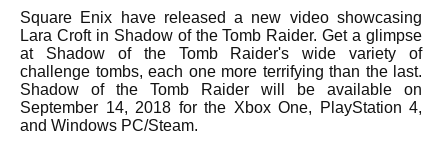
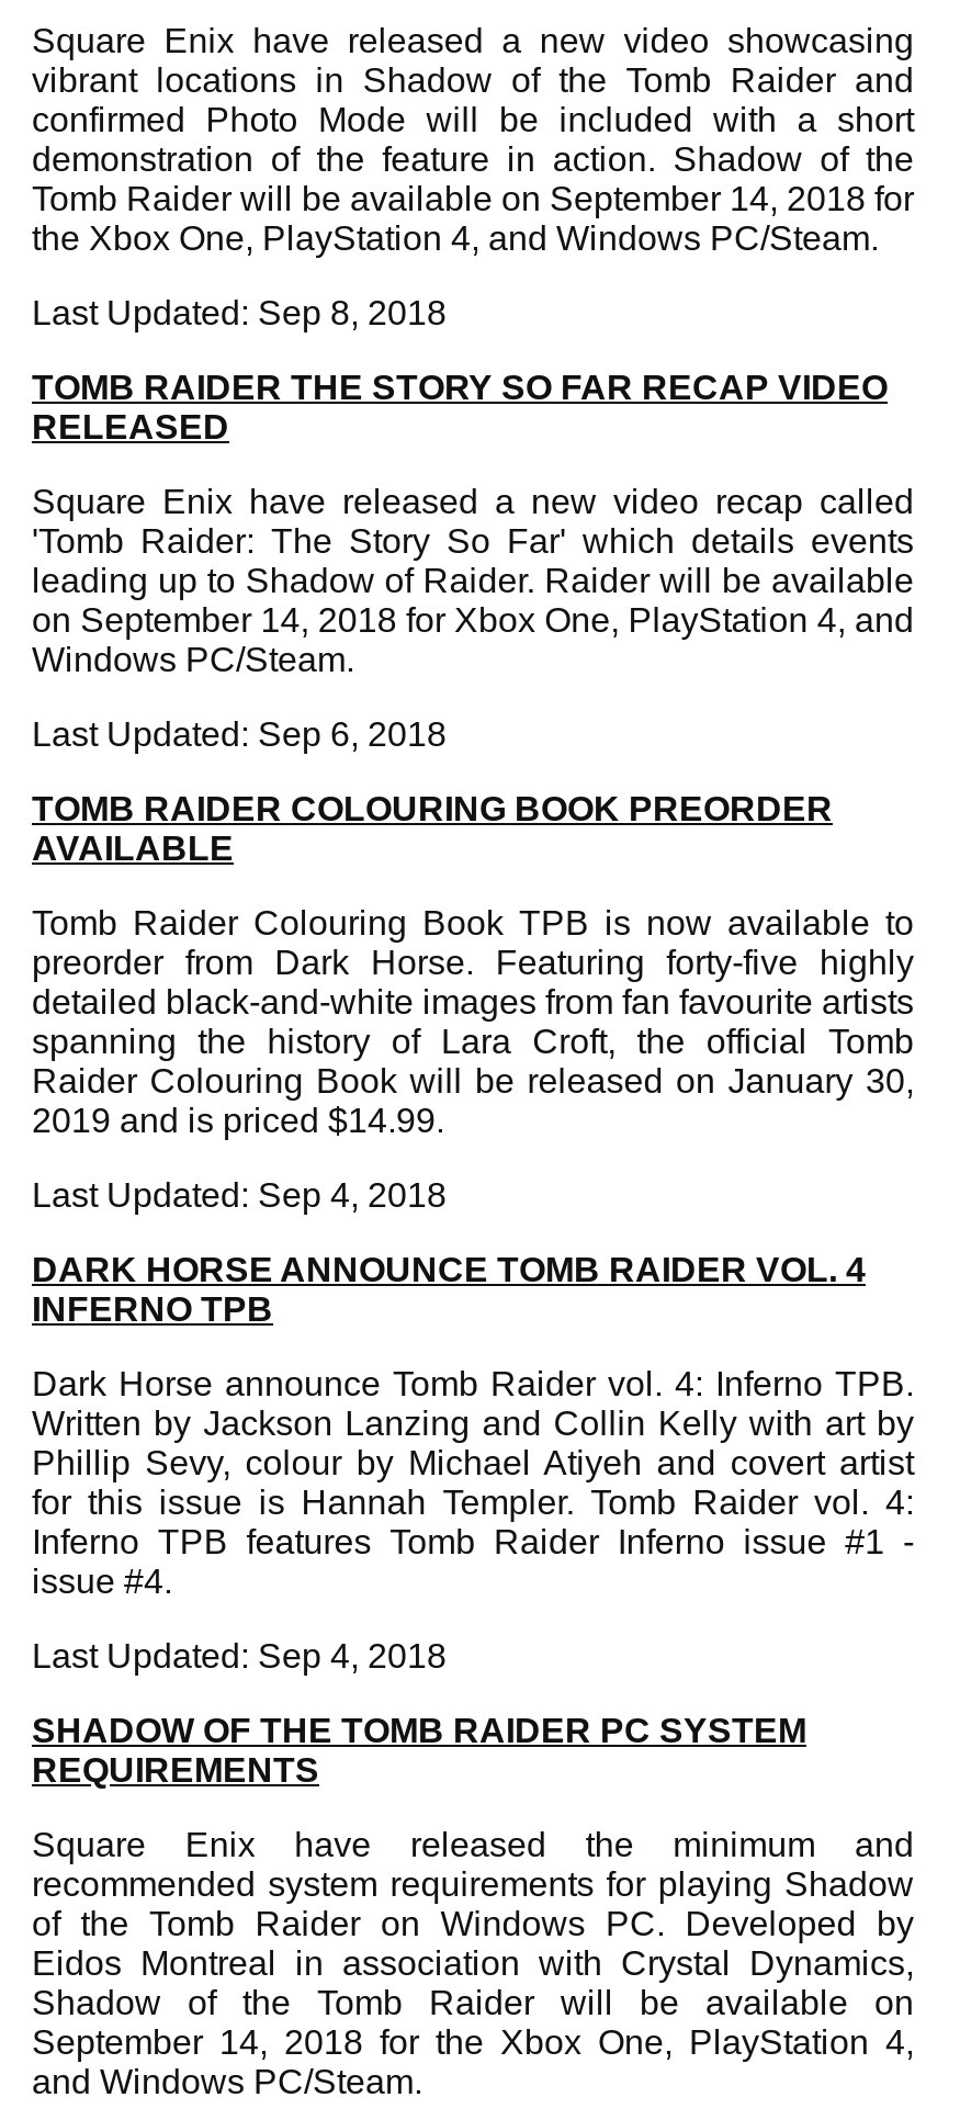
[20,27,422,80] Lara Croft in Shadow of the Tomb Raider. Get a glimpse | at Shadow of the Tomb Raider's wide variety of | challenge tombs, each one more terrifying than the last. -> [32,61,914,1981] vibrant locations in Shadow of the Tomb Raider and | confirmed Photo Mode will be included with a short | demonstration of the feature in action. Shadow of the | Tomb Raider will be available on September 14, 2018 for | the Xbox One, PlayStation 4, and Windows PC/Steam. | Last Updated: Sep 8, 2018 | TOMB RAIDER THE STORY SO FAR RECAP VIDEO | RELEASED | Square Enix have released a new video recap called | 'Tomb Raider: The Story So Far' which details events | leading up to Shadow of Raider. Raider will be available | on September 14, 2018 for Xbox One, PlayStation 4, and | Windows PC/Steam. | Last Updated: Sep 6, 2018 | TOMB RAIDER COLOURING BOOK PREORDER | AVAILABLE | Tomb Raider Colouring Book TPB is now available to | preorder from Dark Horse. Featuring forty-five highly | detailed black-and-white images from fan favourite artists | spanning the history of Lara Croft, the official Tomb | Raider Colouring Book will be released on January 30, | 2019 and is priced $14.99. | Last Updated: Sep 4, 2018 | DARK HORSE ANNOUNCE TOMB RAIDER VOL. 4 | INFERNO TPB | Dark Horse announce Tomb Raider vol. 4: Inferno TPB. | Written by Jackson Lanzing and Collin Kelly with art by | Phillip Sevy, colour by Michael Atiyeh and covert artist | for this issue is Hannah Templer. Tomb Raider vol. 4: | Inferno TPB features Tomb Raider Inferno issue #1 - | issue #4. | Last Updated: Sep 4, 2018 | SHADOW OF THE TOMB RAIDER PC SYSTEM | REQUIREMENTS | Square Enix have released the minimum and | recommended system requirements for playing Shadow | of the Tomb Raider on Windows PC. Developed by | Eidos Montreal in association with Crystal Dynamics,

